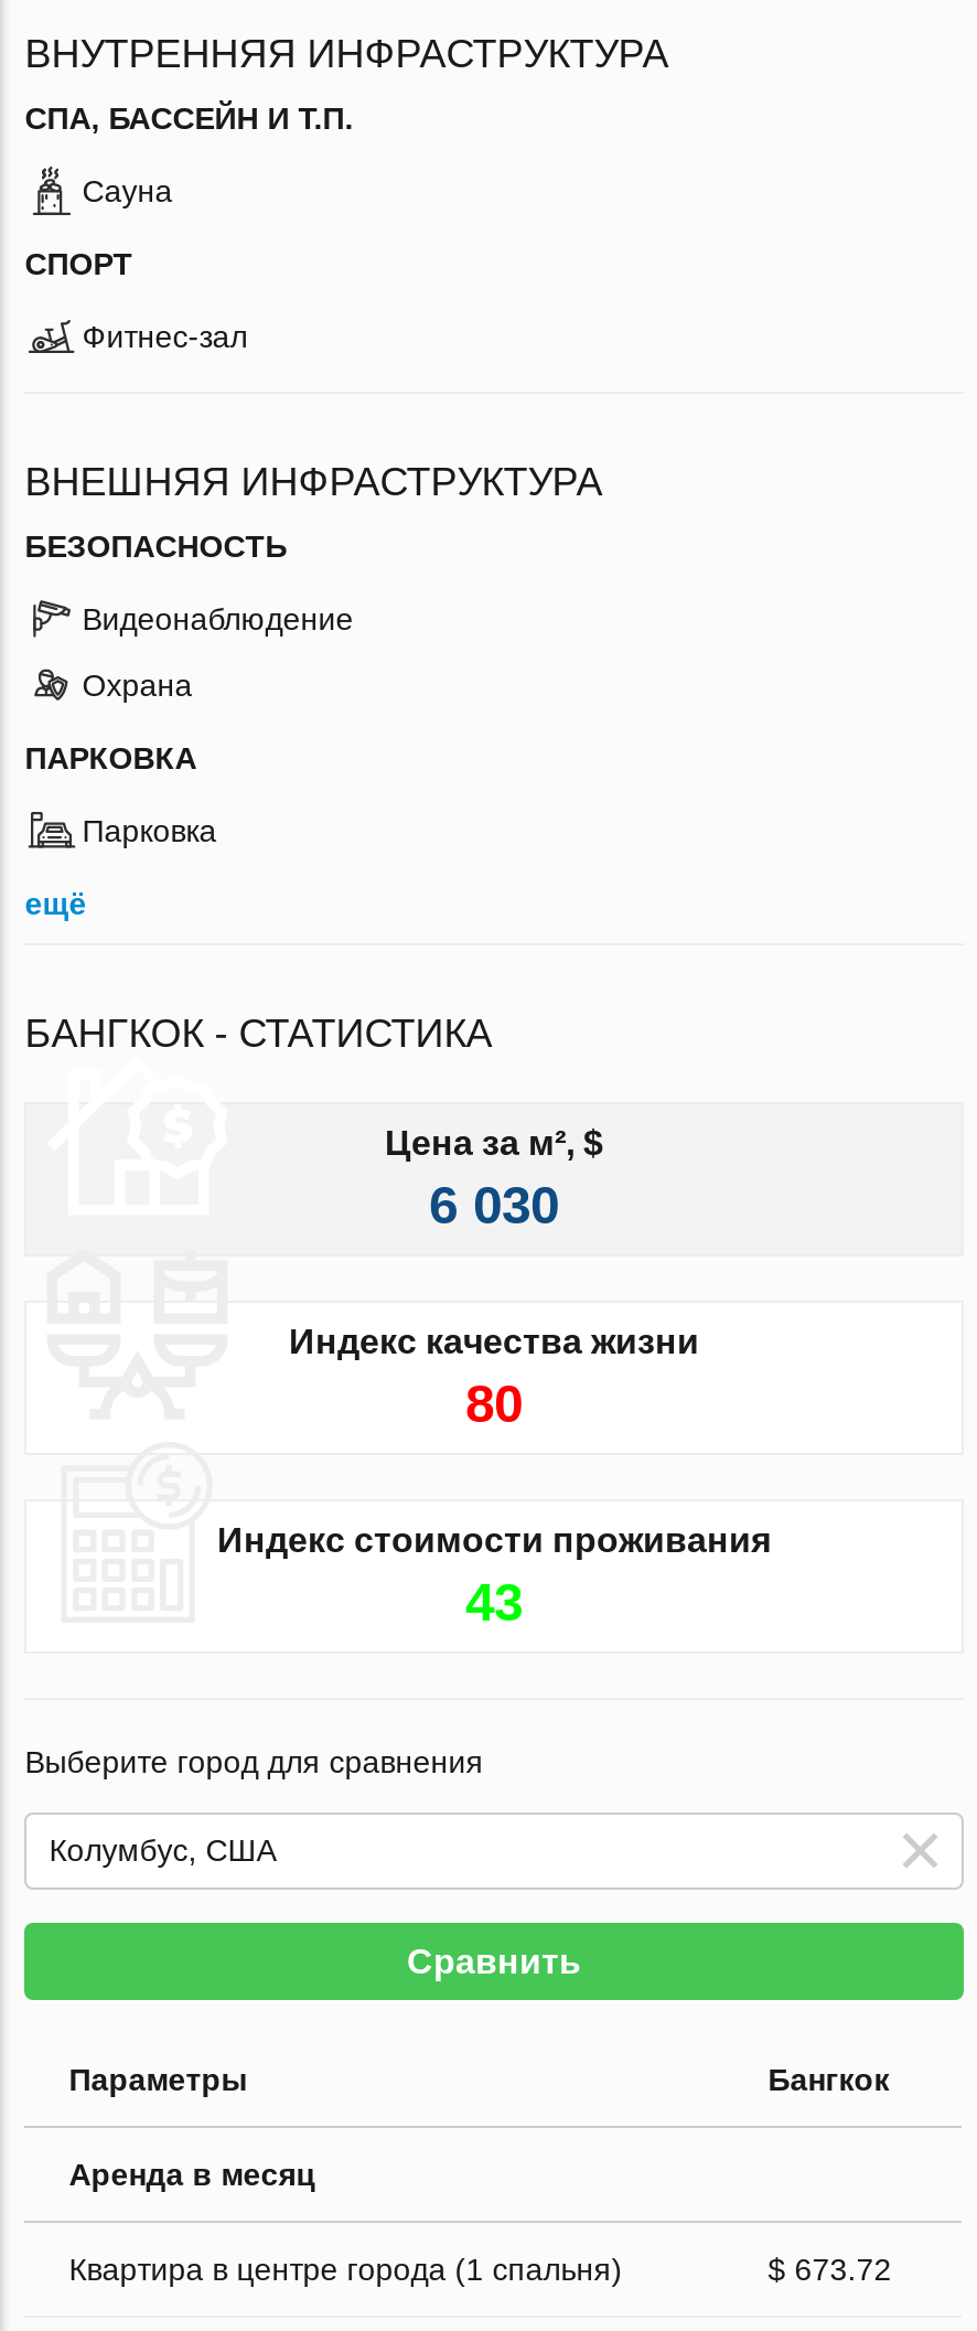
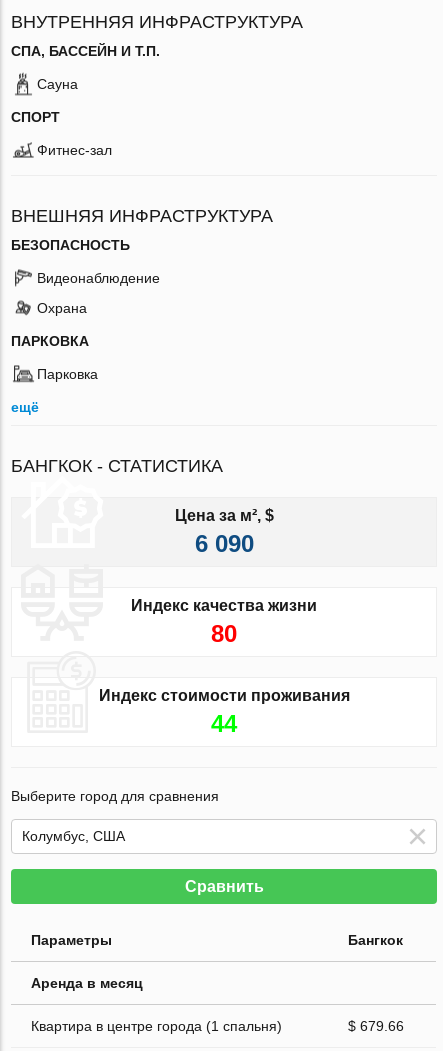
[429,1174,559,1234] 6 030 -> [194,530,253,557] 6 090
[465,1571,523,1631] 43 -> [211,710,237,737] 44
[768,2251,891,2286] $ 673.72 -> [348,1018,404,1034] $ 679.66

